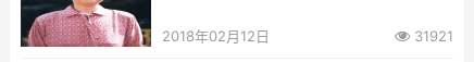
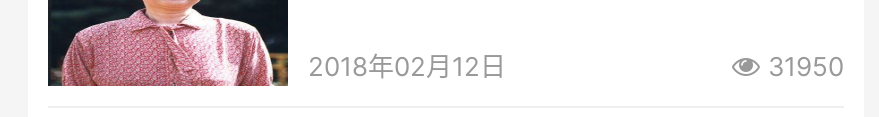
[414,28,453,45] 31921 -> [768,51,844,83] 31950

